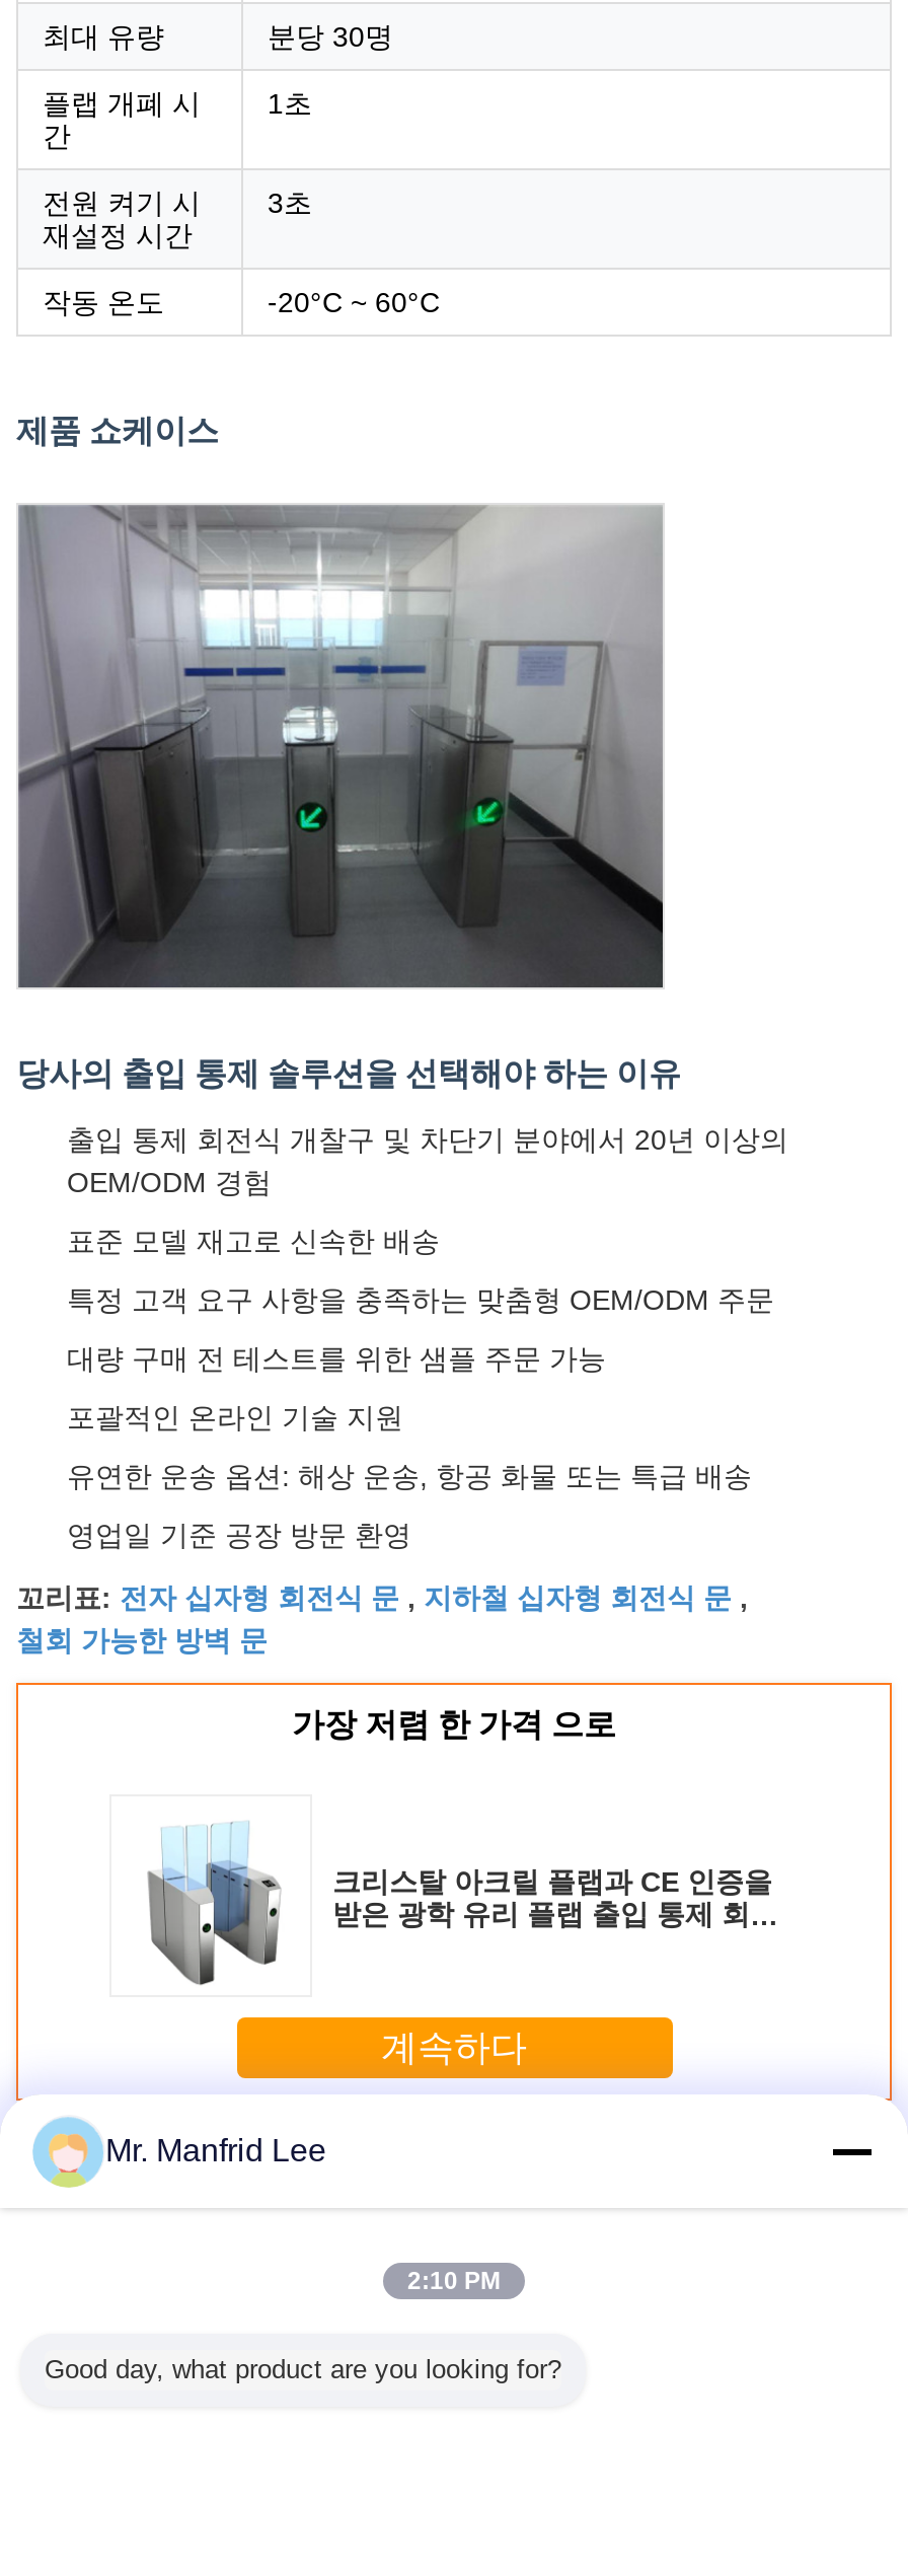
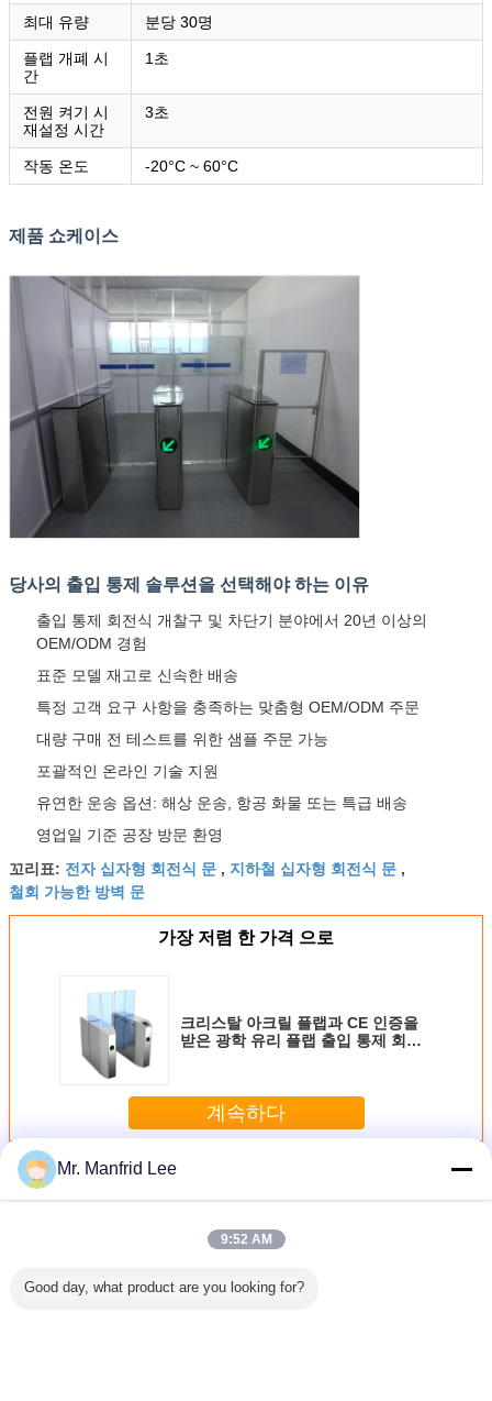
[407,2267,501,2295] 2:10 PM -> [220,1232,272,1247] 9:52 AM

